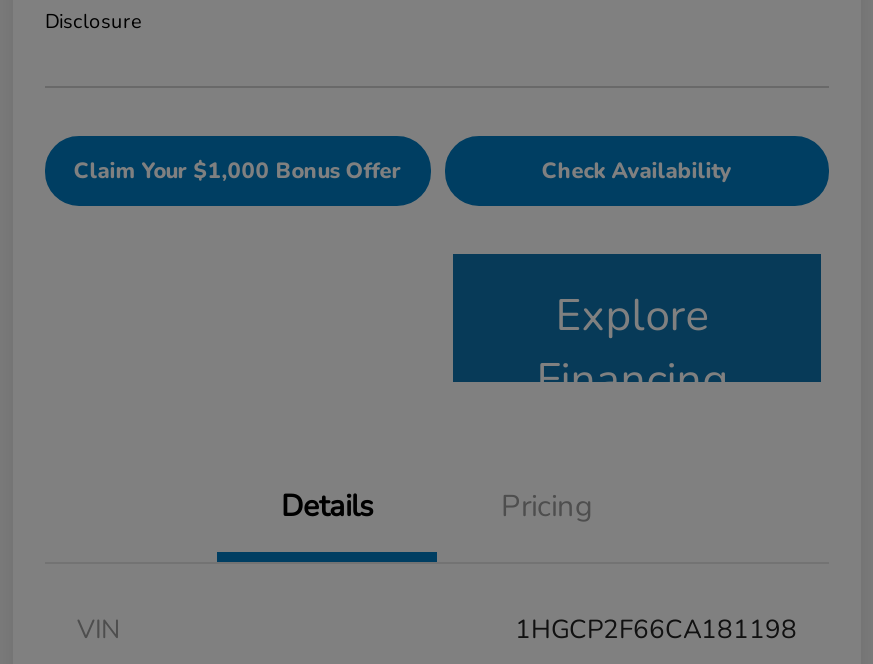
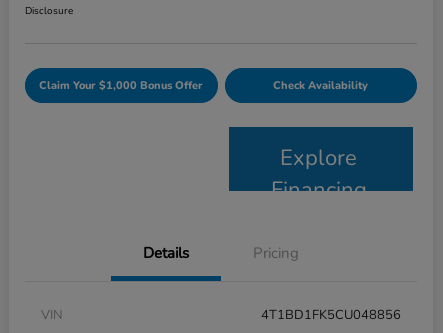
[515,612,797,648] 1HGCP2F66CA181198 -> [261,306,401,324] 4T1BD1FK5CU048856

